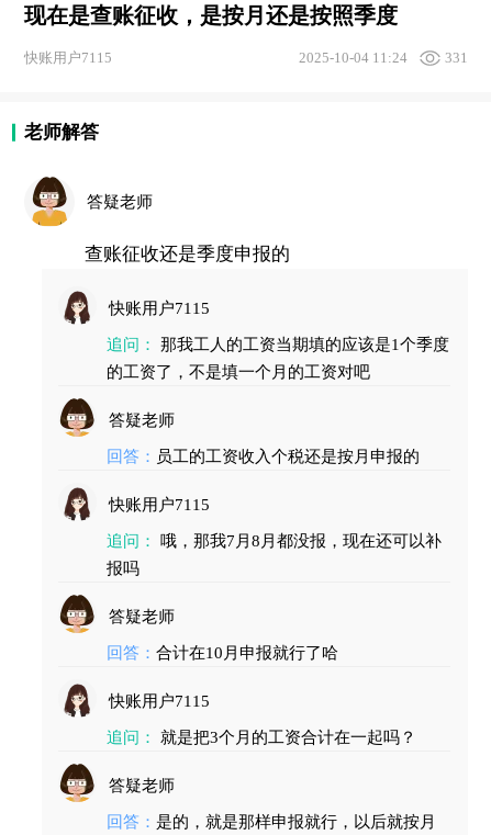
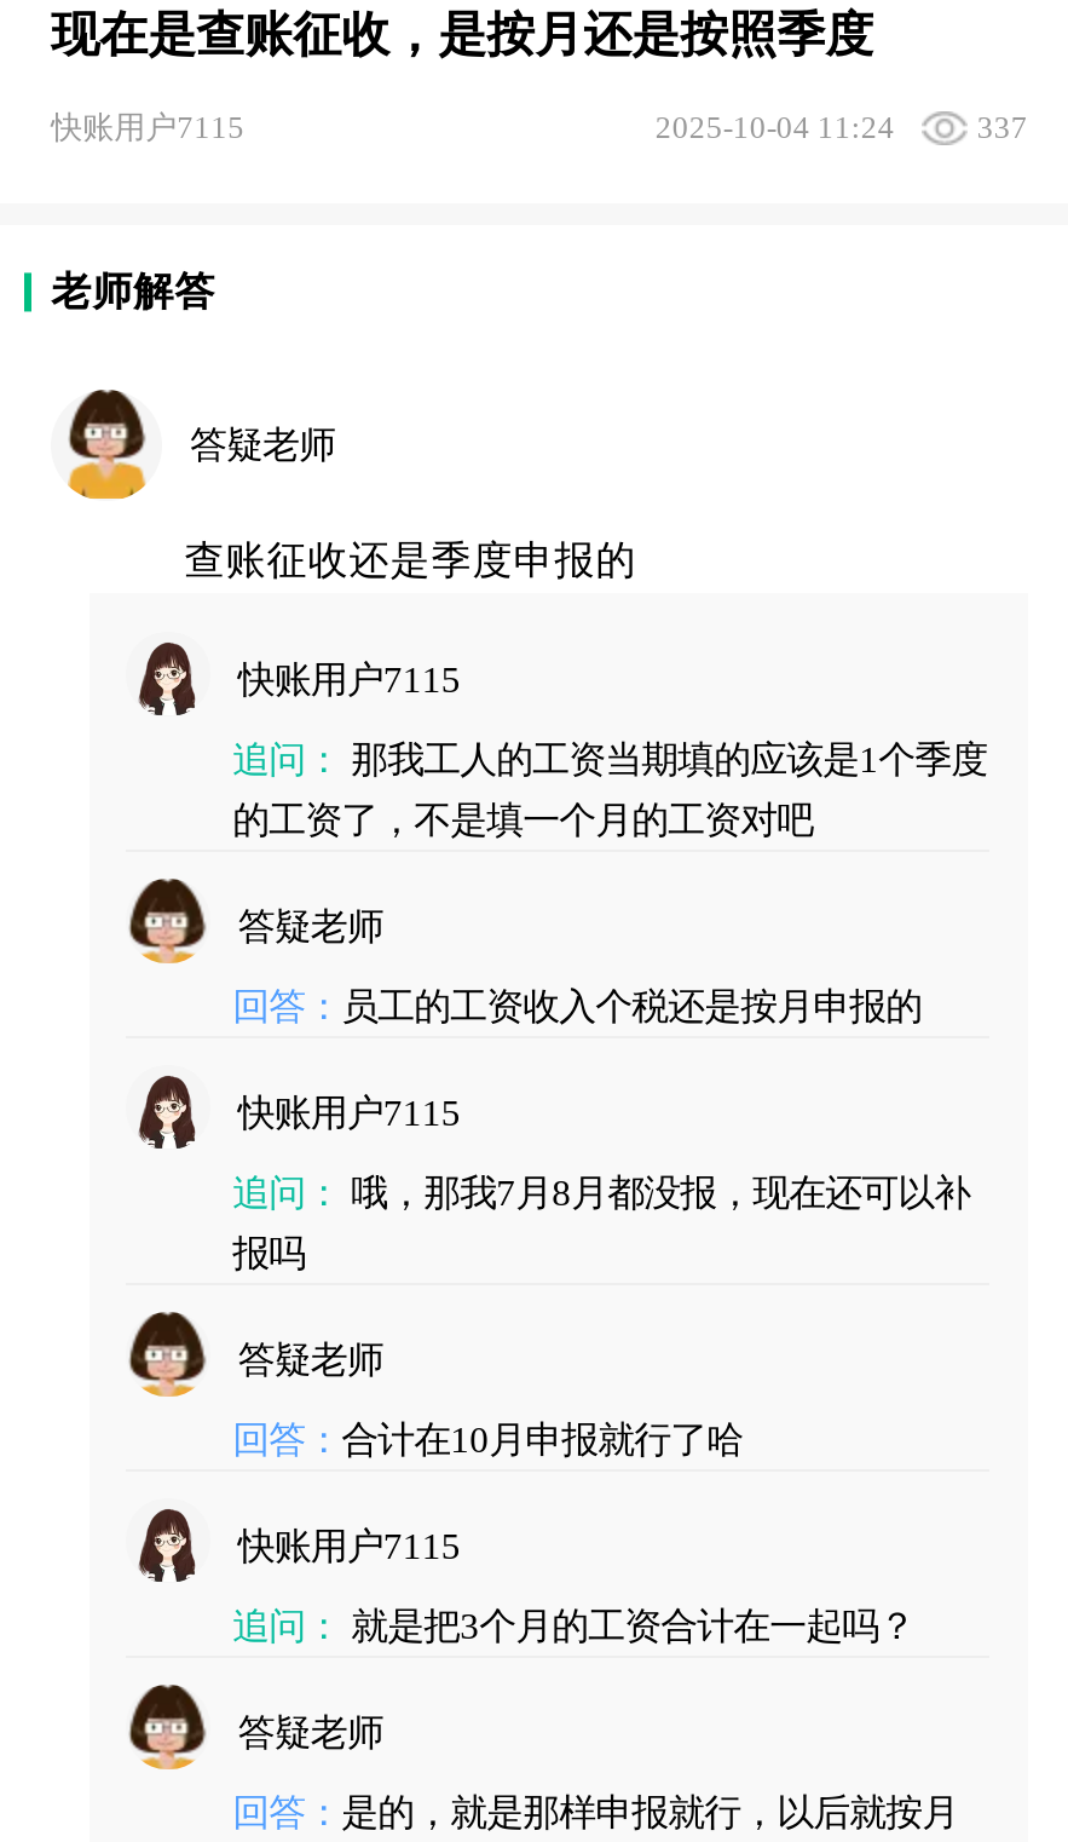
[445,50,468,66] 331 -> [977,109,1028,146] 337

